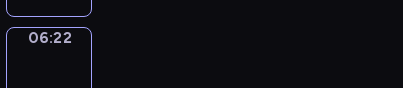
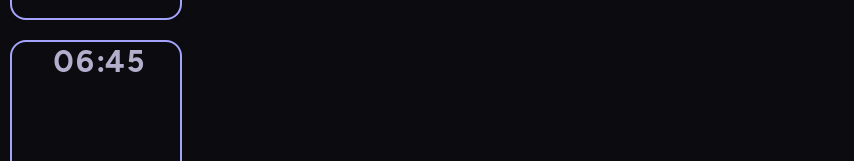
[28,29,72,47] 06:22 -> [54,44,146,80] 06:45

